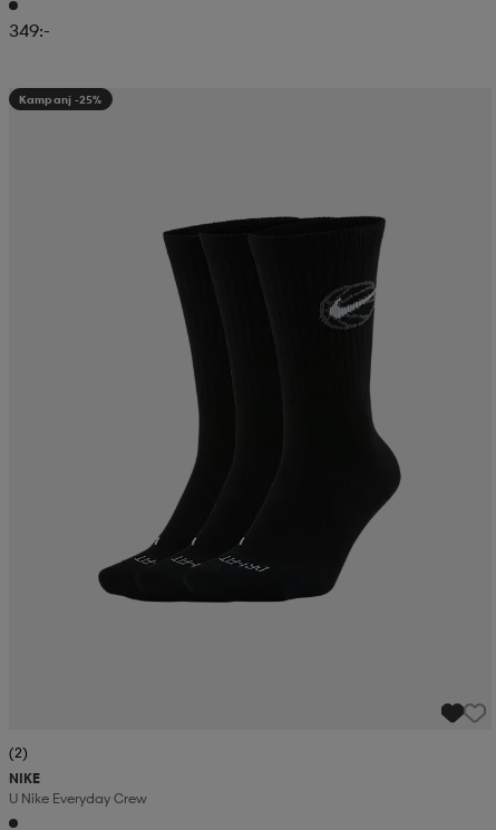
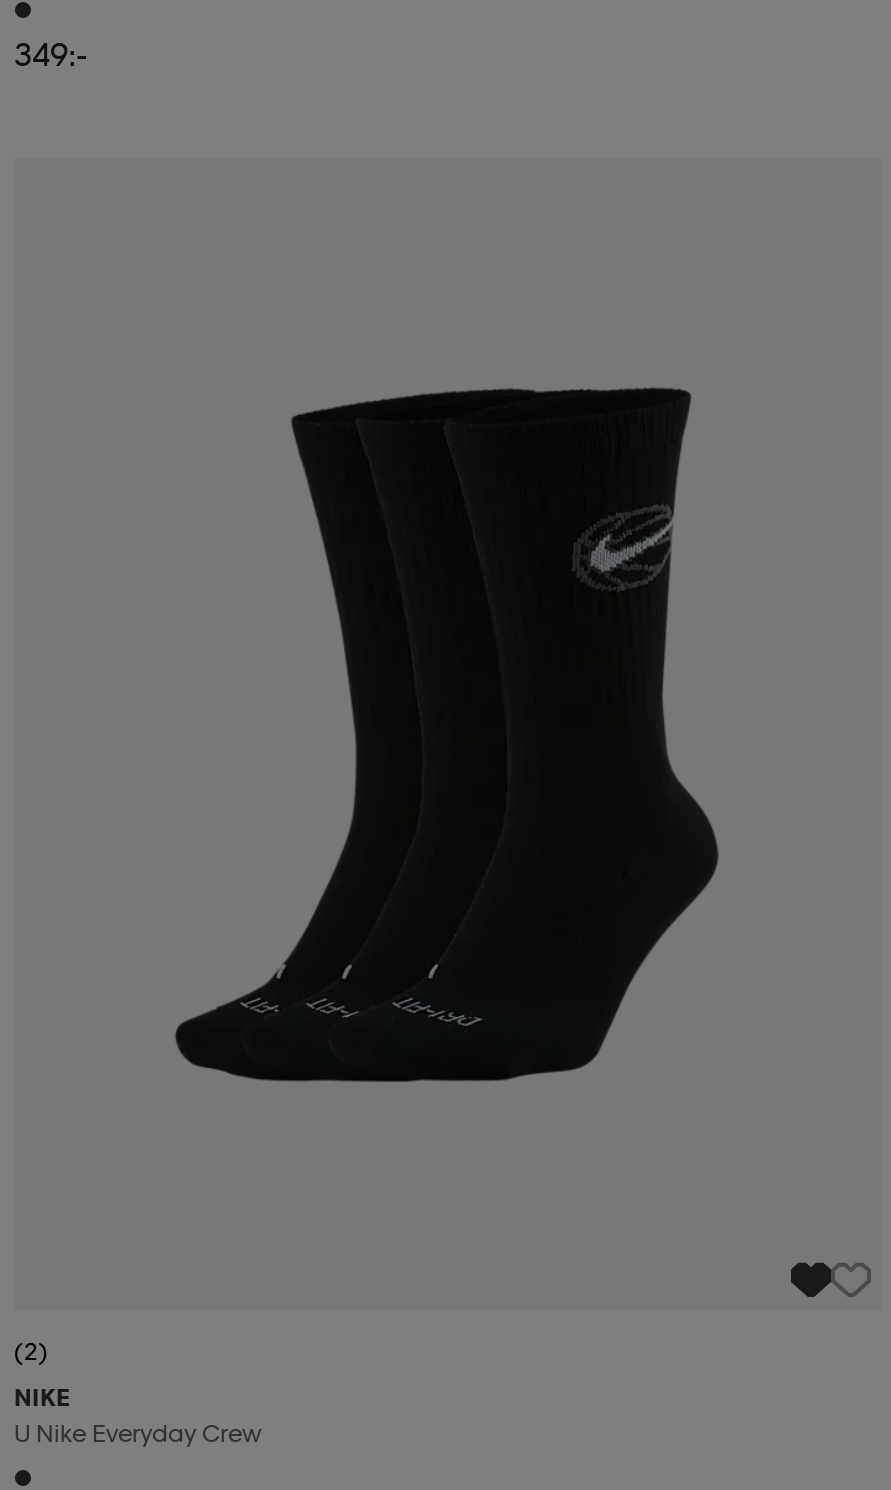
[18,93,102,106] Kampanj -25% -> none

